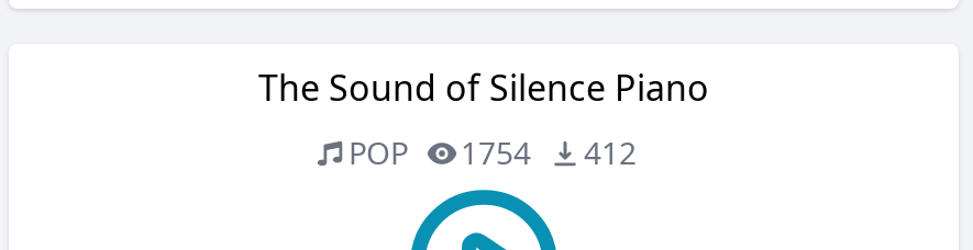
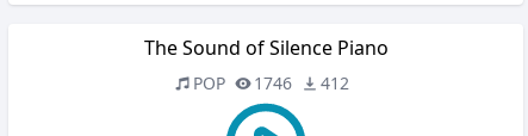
[349,132,637,173] POP 1754 412 -> [192,72,349,94] POP 1746 412

